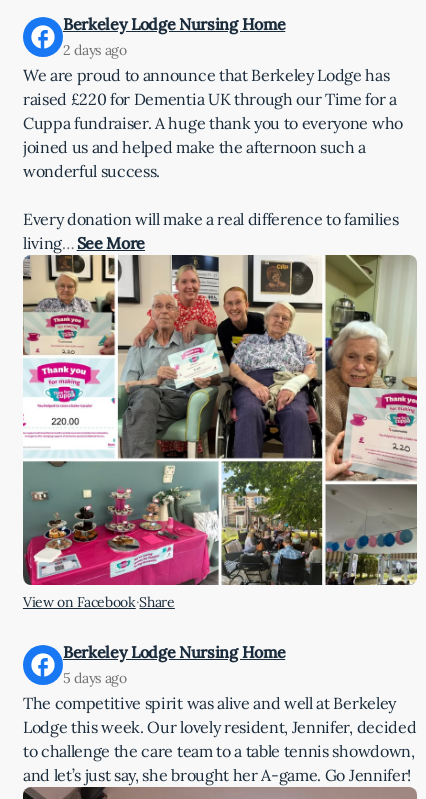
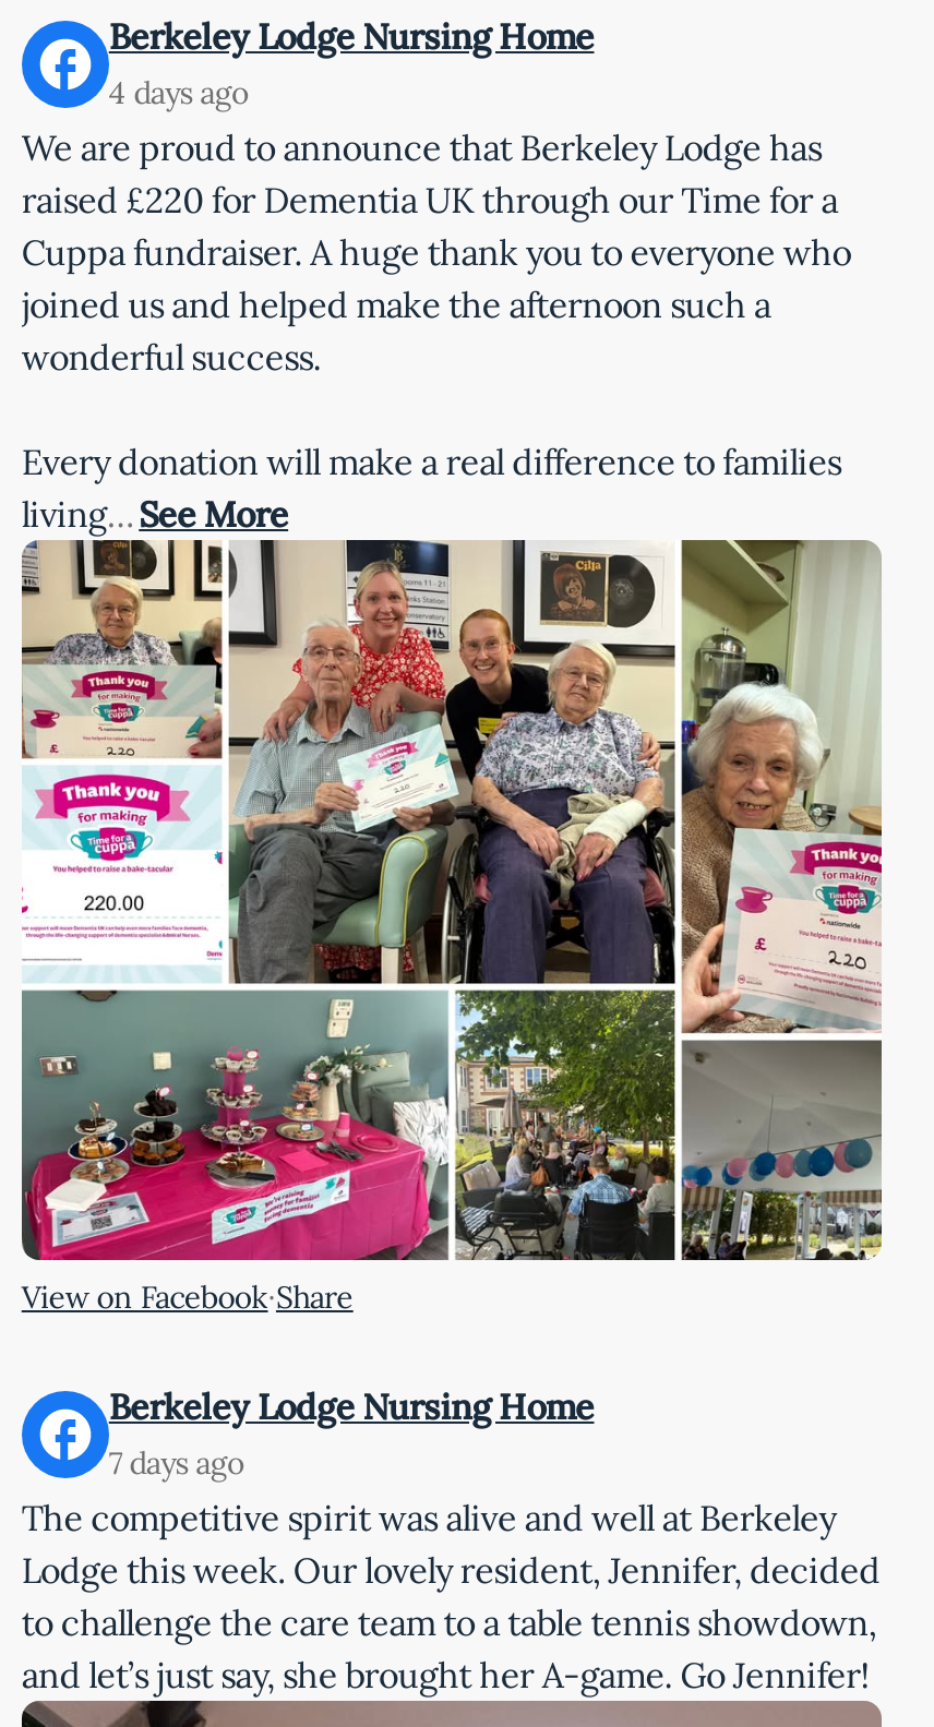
[63,40,127,58] 2 days ago -> [109,72,248,111] 4 days ago
[63,669,127,687] 5 days ago -> [109,1443,244,1482] 7 days ago

